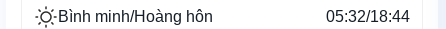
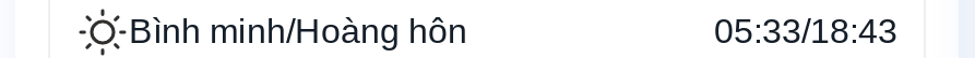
[326,8,410,25] 05:32/18:44 -> [714,13,897,49] 05:33/18:43

